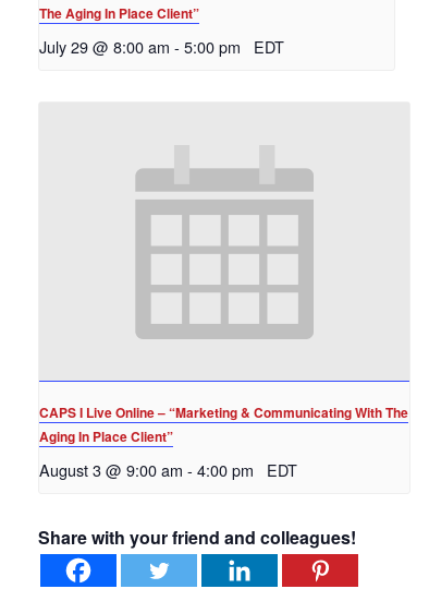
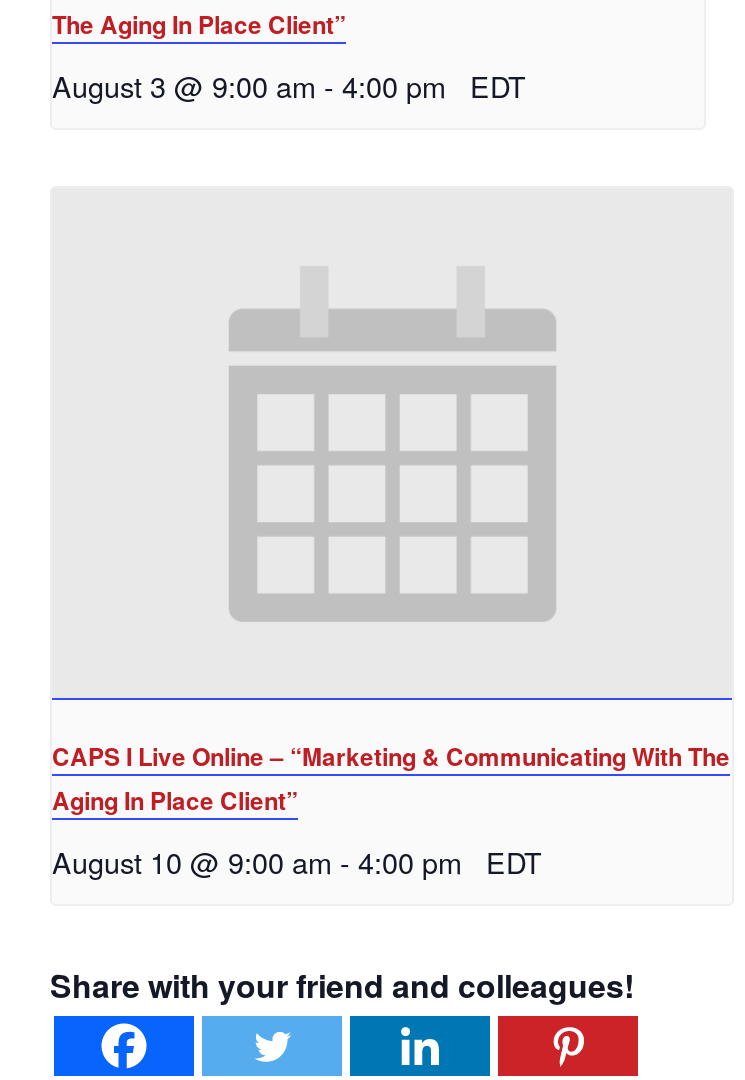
[39,35,284,58] July 29 @ 8:00 am - 5:00 pm EDT -> none
none -> [52,840,542,882] August 10 @ 9:00 am - 4:00 pm EDT
moved [39,458,297,481] -> [52,64,526,106]: August 3 @ 9:00 am - 4:00 pm EDT

